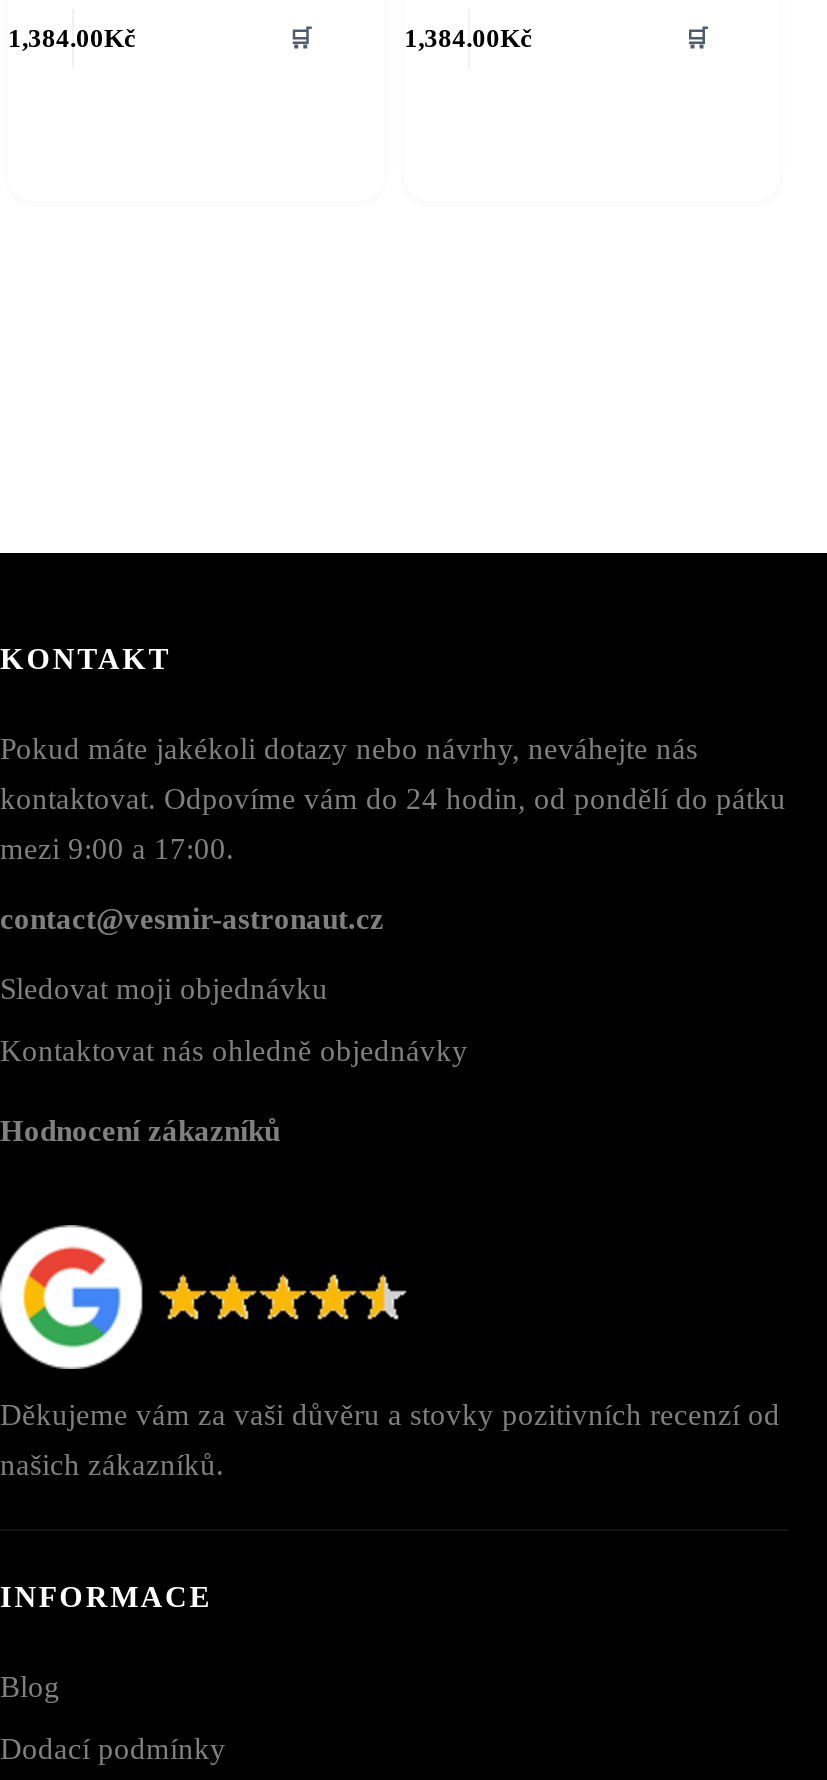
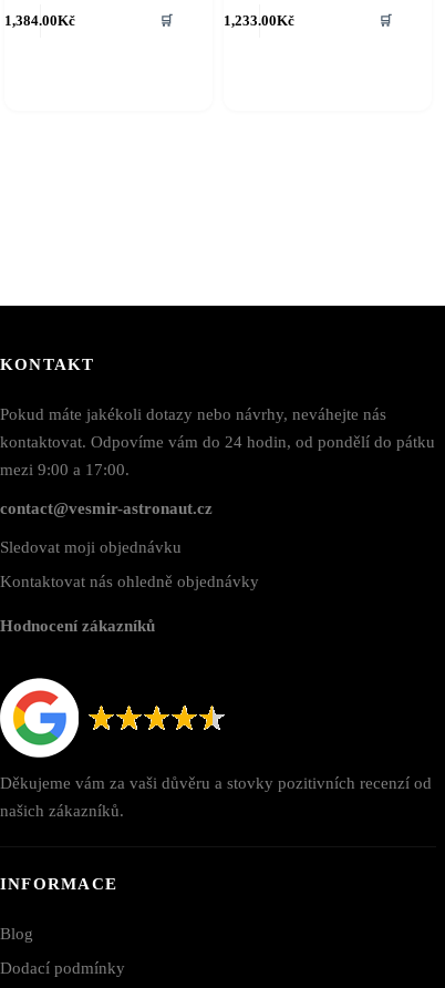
[404,22,532,52] 1,384.00Kč -> [224,12,295,28] 1,233.00Kč

